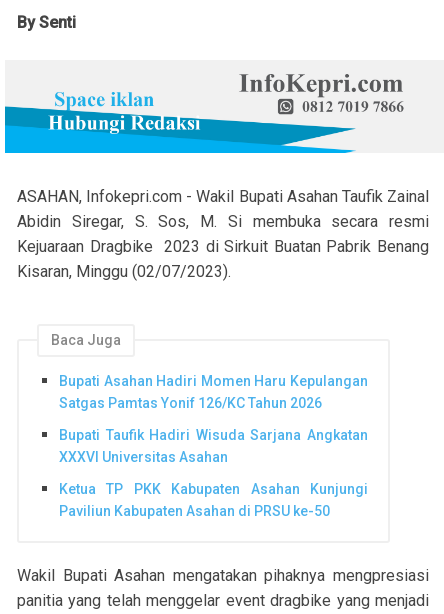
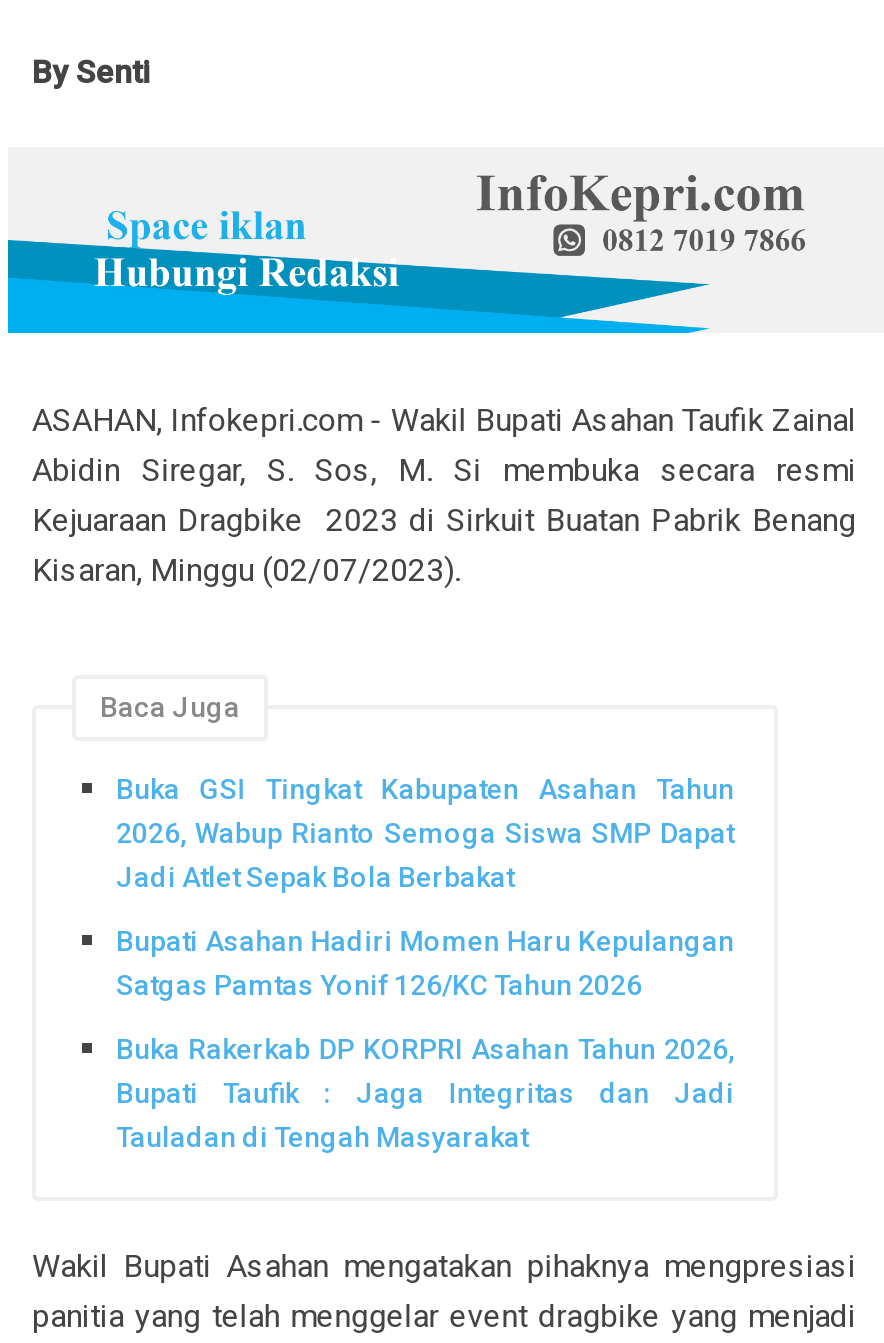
none -> [116,774,734,894] Buka GSI Tingkat Kabupaten Asahan Tahun | 2026, Wabup Rianto Semoga Siswa SMP Dapat | Jadi Atlet Sepak Bola Berbakat
moved [59,373,368,411] -> [116,925,734,1001]: Bupati Asahan Hadiri Momen Haru Kepulangan | Satgas Pamtas Yonif 126/KC Tahun 2026
[59,427,368,519] Bupati Taufik Hadiri Wisuda Sarjana Angkatan | XXXVI Universitas Asahan | Ketua TP PKK Kabupaten Asahan Kunjungi | Paviliun Kabupaten Asahan di PRSU ke-50 -> [116,1032,734,1152] Buka Rakerkab DP KORPRI Asahan Tahun 2026, | Bupati Taufik : Jaga Integritas dan Jadi | Tauladan di Tengah Masyarakat

